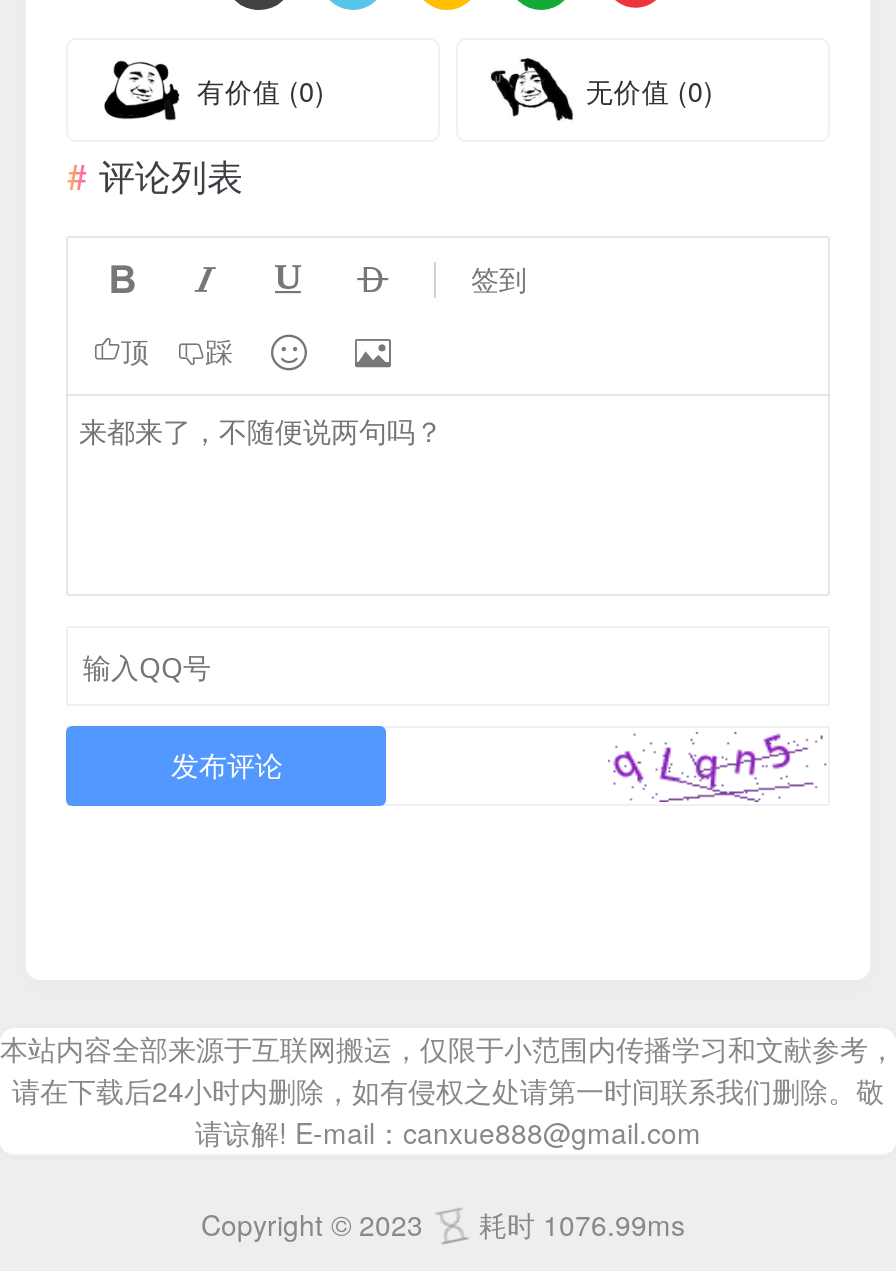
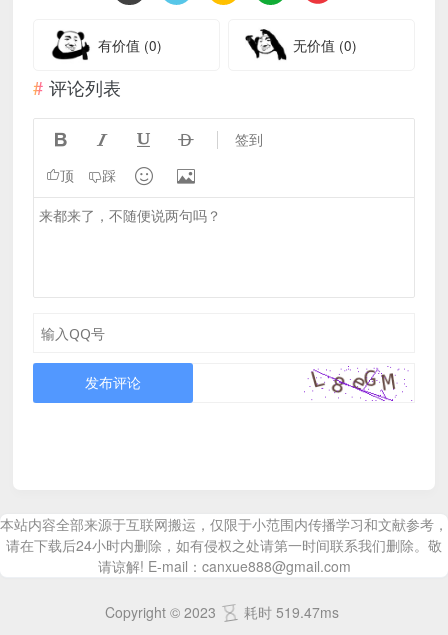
[608,734,824,804] [image] -> [304,367,412,402] [image]
[201,1204,685,1244] Copyright © 2023 耗时 1076.99ms -> [104,602,338,622] Copyright © 2023 耗时 519.47ms

